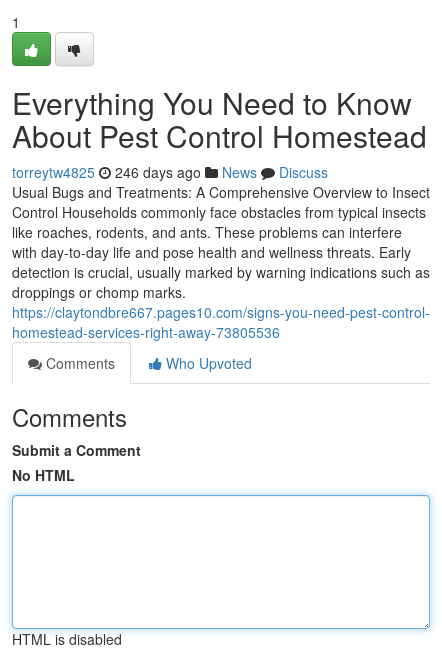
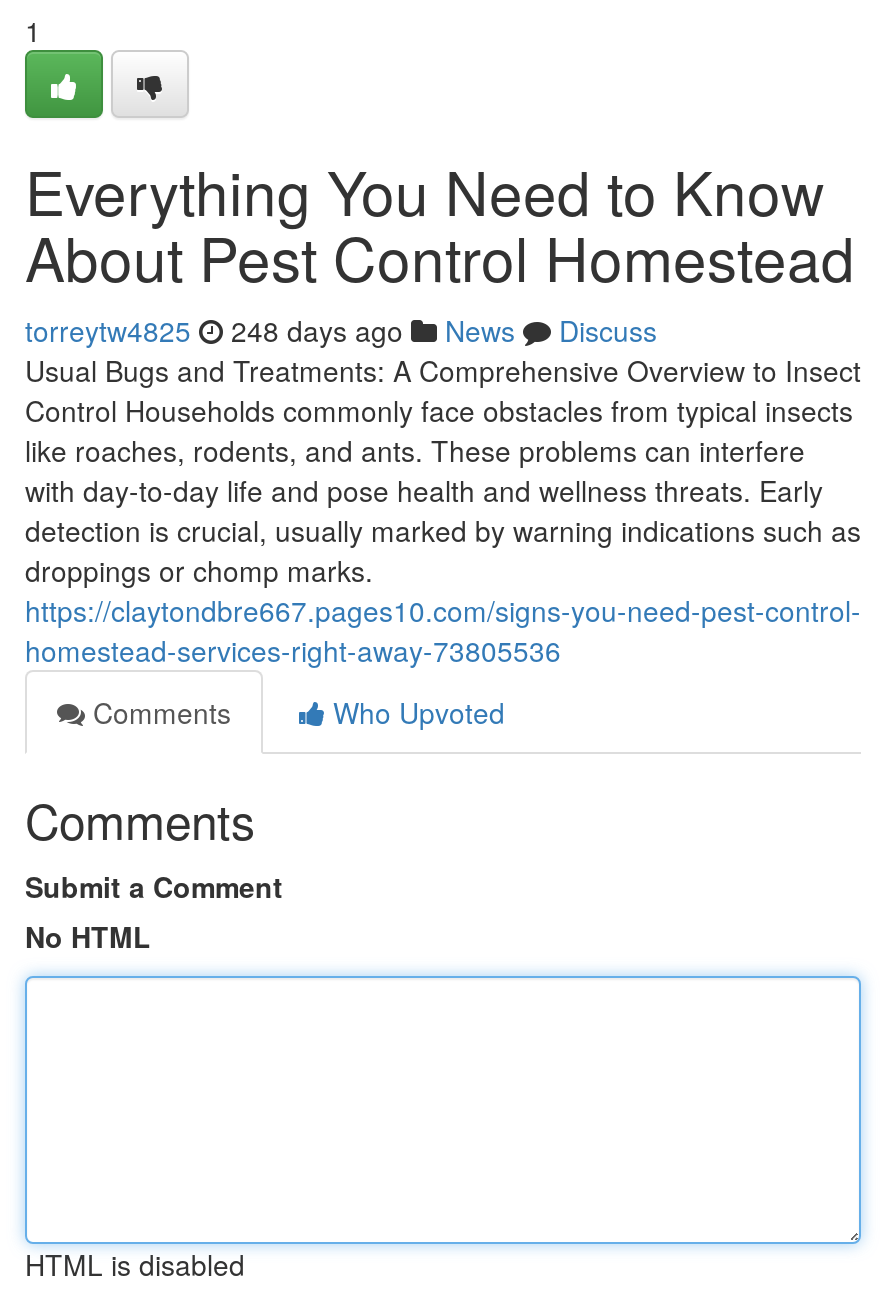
[12,162,328,182] torreytw4825 246 days ago News Discuss -> [25,310,657,350] torreytw4825 248 days ago News Discuss

